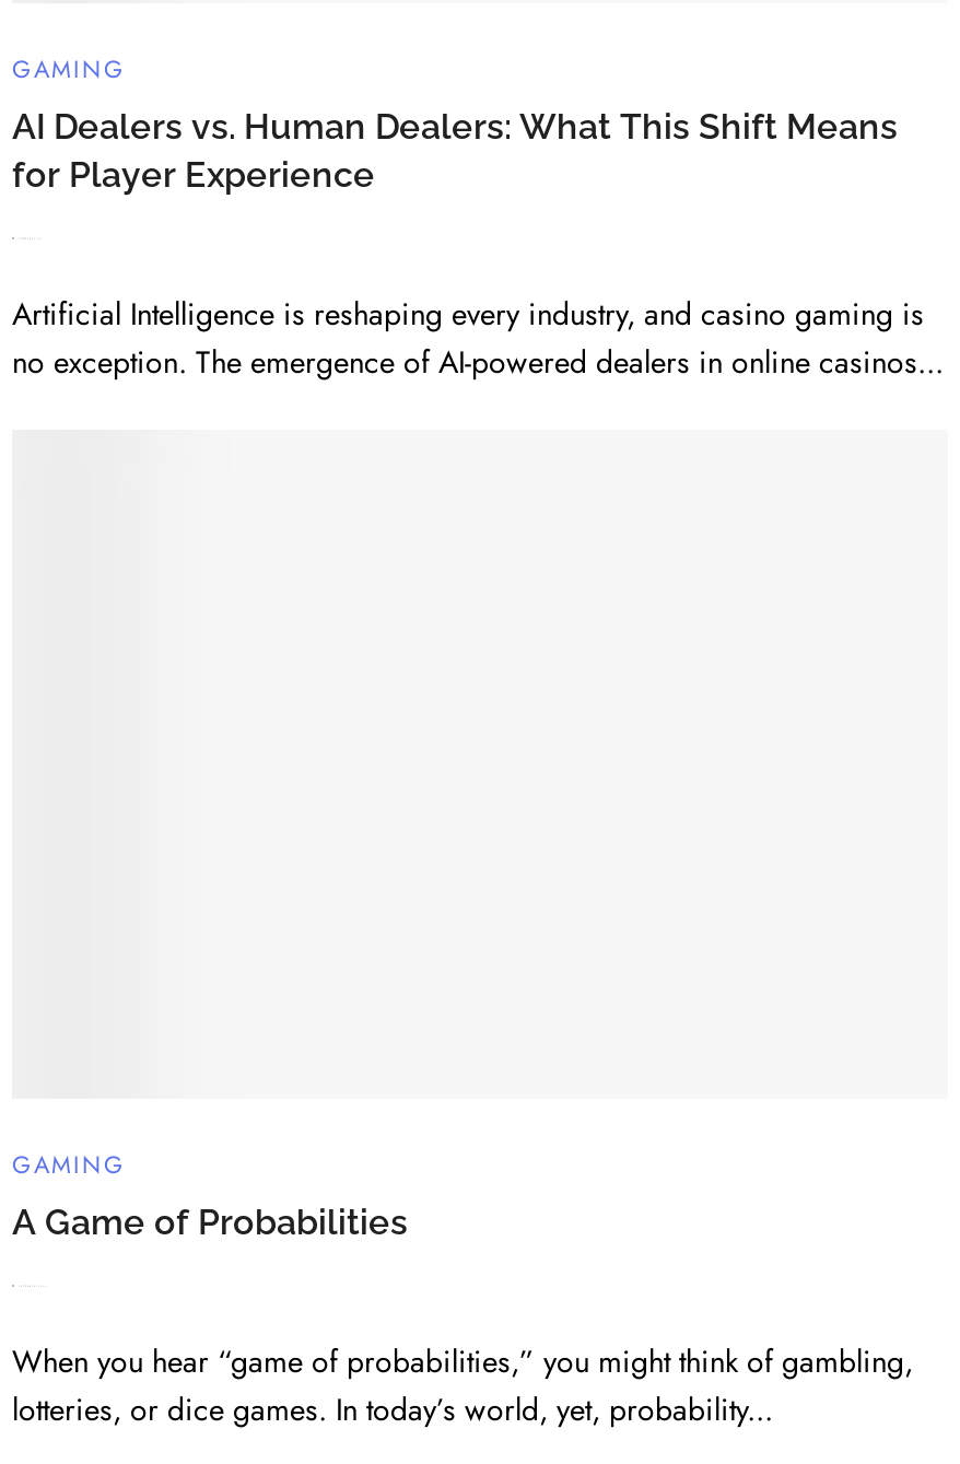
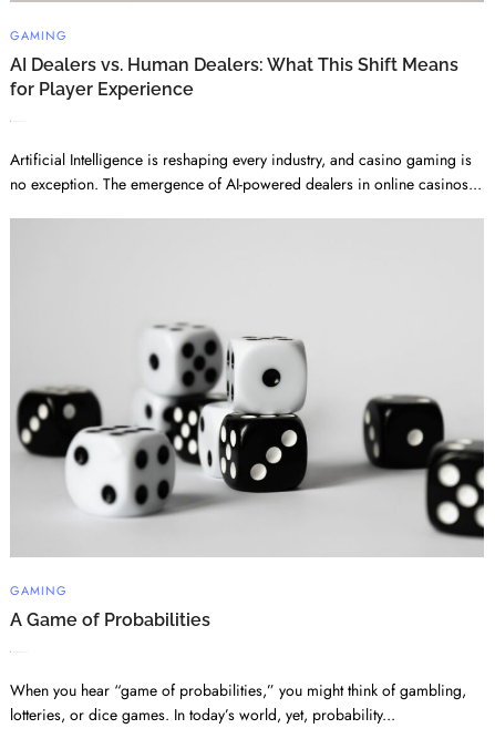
none -> [10,219,485,556] [image]

